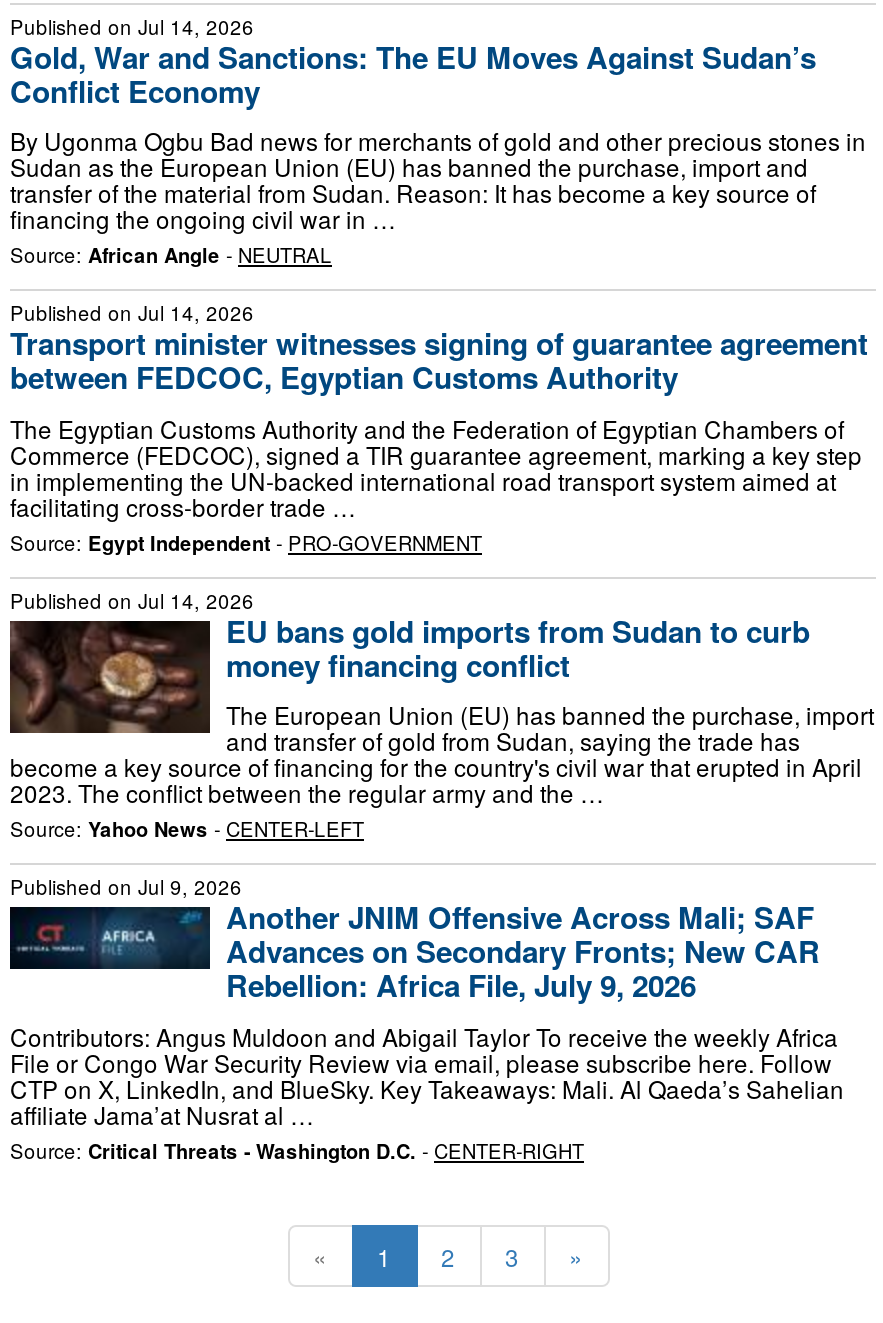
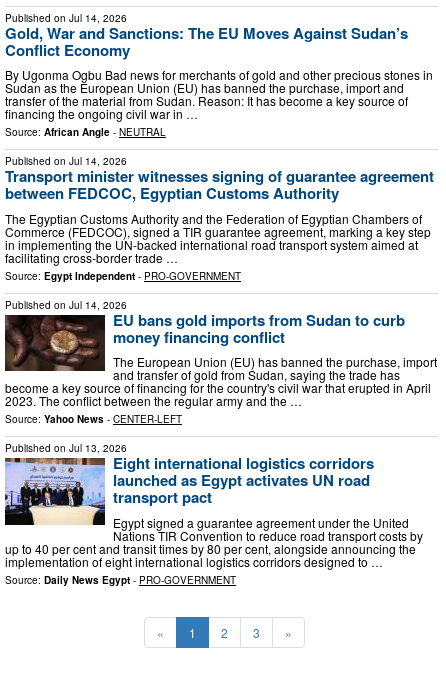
[8,874,844,1165] [image] | Published on Jul 9, 2026 | Another JNIM Offensive Across Mali; SAF | Advances on Secondary Fronts; New CAR | Rebellion: Africa File, July 9, 2026 | Contributors: Angus Muldoon and Abigail Taylor To receive the weekly Africa | File or Congo War Security Review via email, please subscribe here. Follow | CTP on X, LinkedIn, and BlueSky. Key Takeaways: Mali. Al Qaeda’s Sahelian | affiliate Jama’at Nusrat al … | Source: Critical Threats - Washington D.C. - CENTER-RIGHT -> [4,441,423,587] [image] | Published on Jul 13, 2026 | Eight international logistics corridors | launched as Egypt activates UN road | transport pact | Egypt signed a guarantee agreement under the United | Nations TIR Convention to reduce road transport costs by | up to 40 per cent and transit times by 80 per cent, alongside announcing the | implementation of eight international logistics corridors designed to … | Source: Daily News Egypt - PRO-GOVERNMENT

